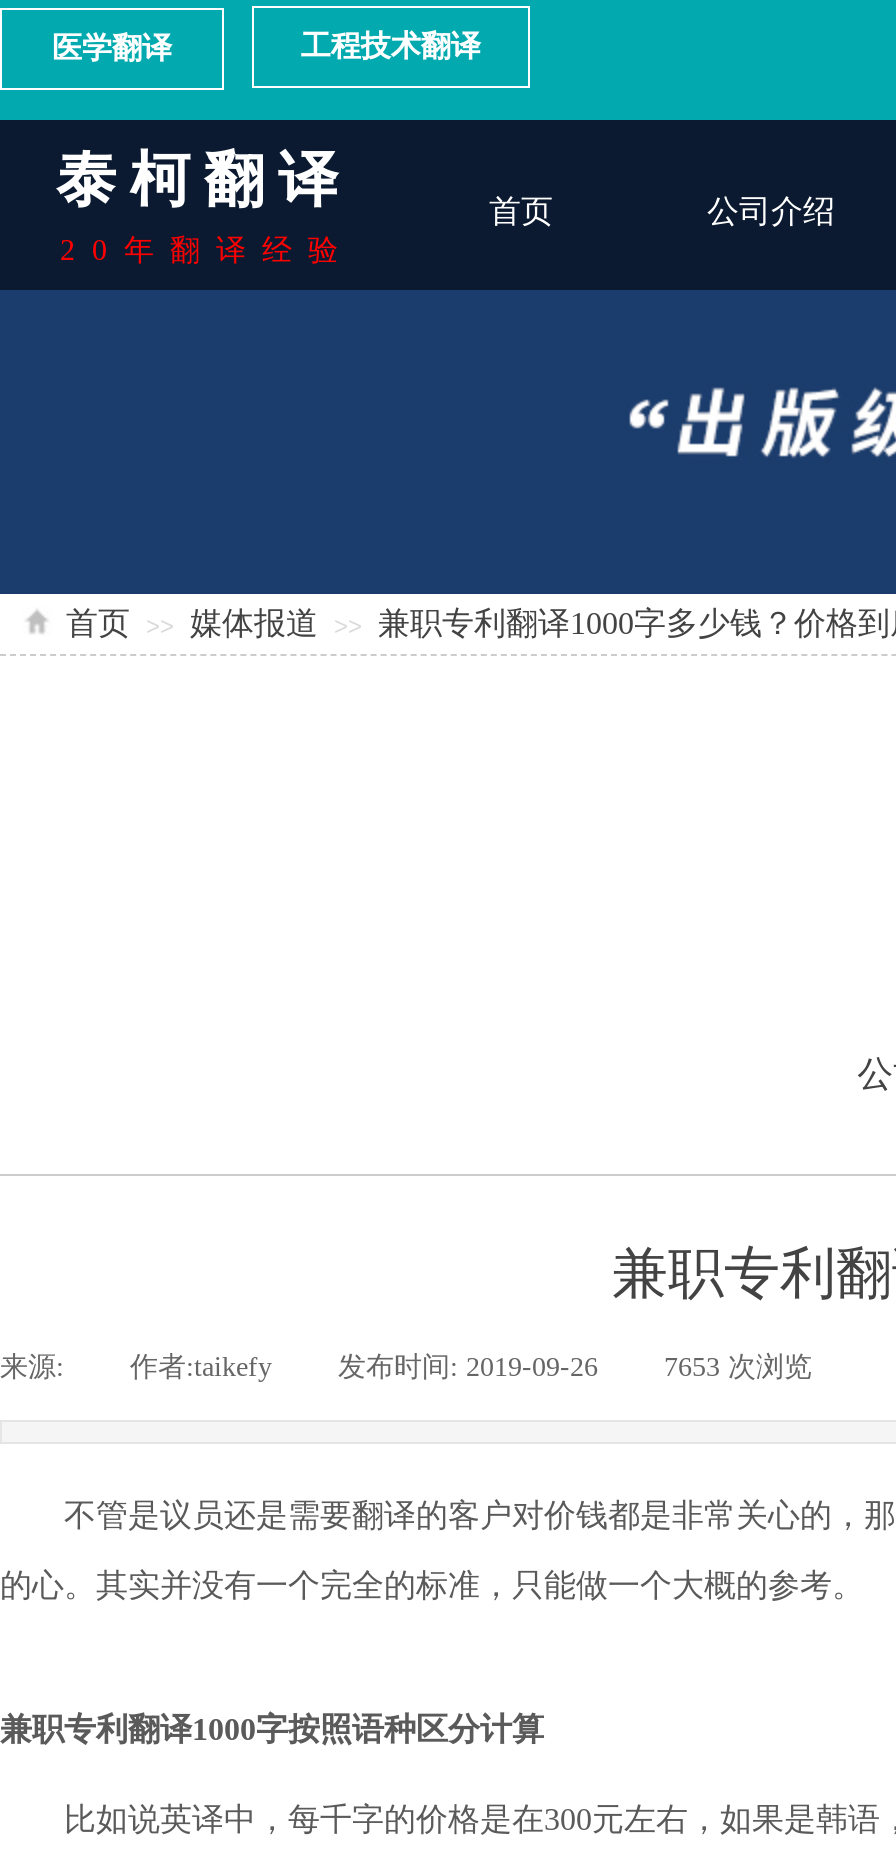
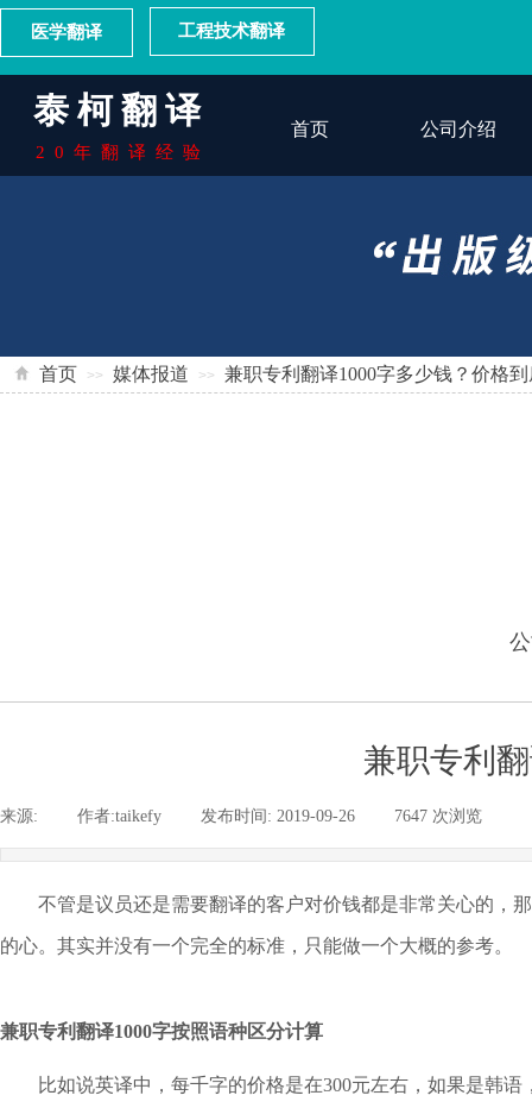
[664,1352,812,1382] 7653次浏览 -> [394,807,482,825] 7647次浏览

